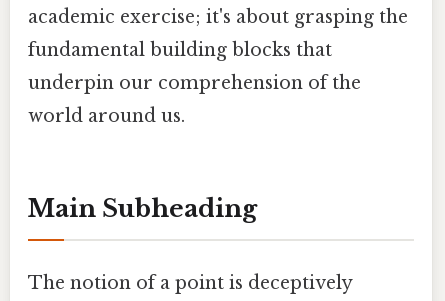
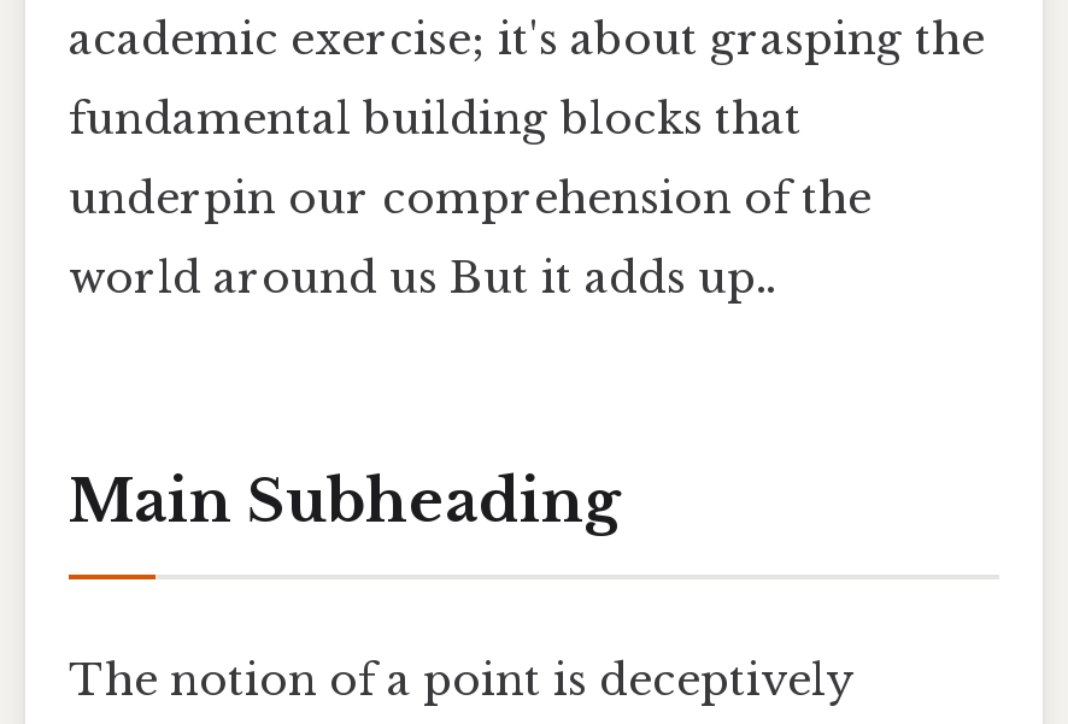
[28,105,185,127] world around us. -> [69,252,775,305] world around us But it adds up..

